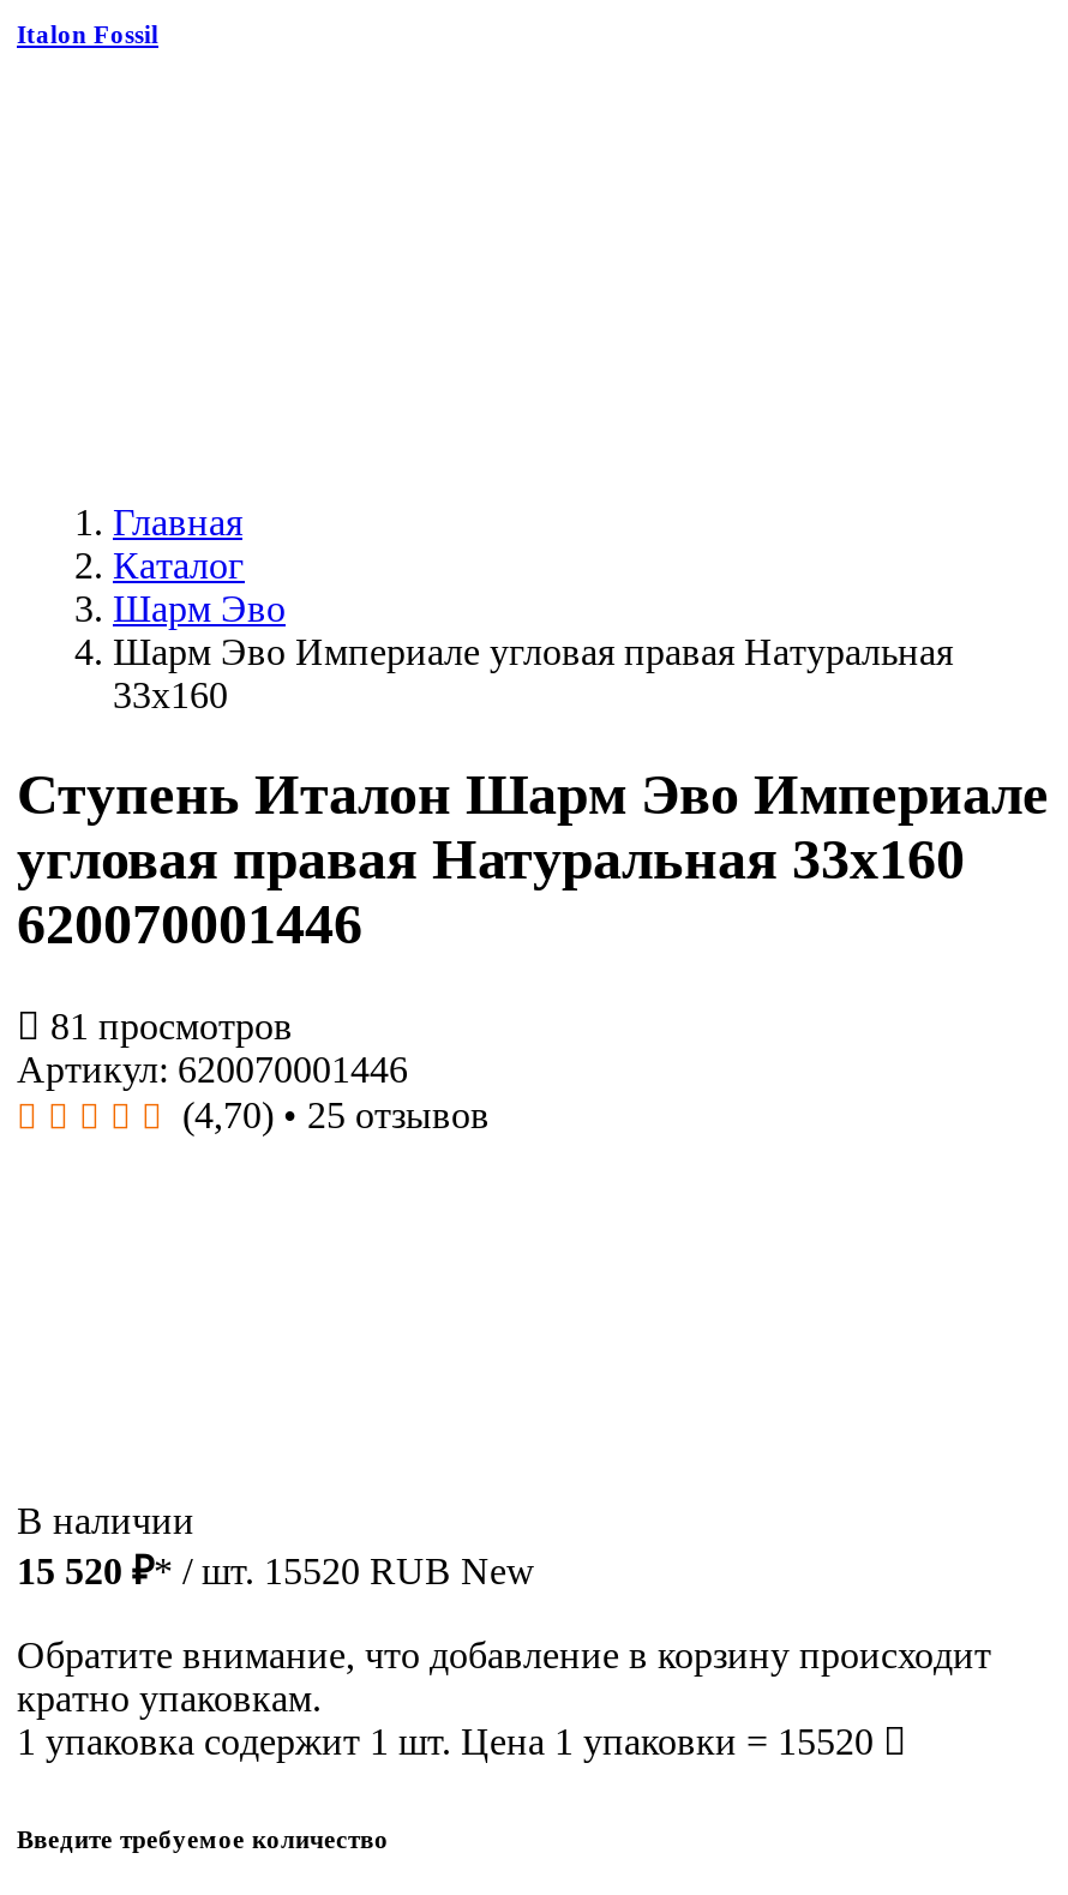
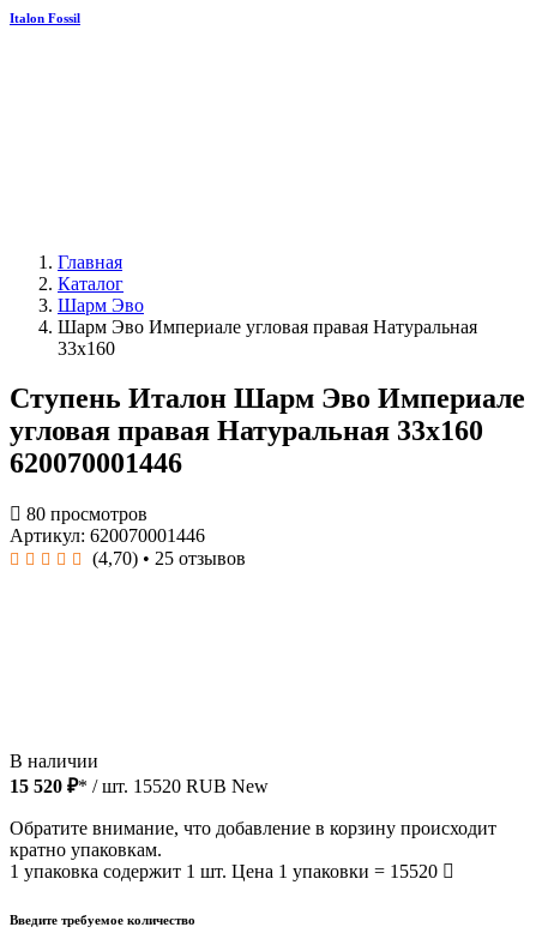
[41,1006,293,1047] 81 просмотров -> [22,504,147,524] 80 просмотров

